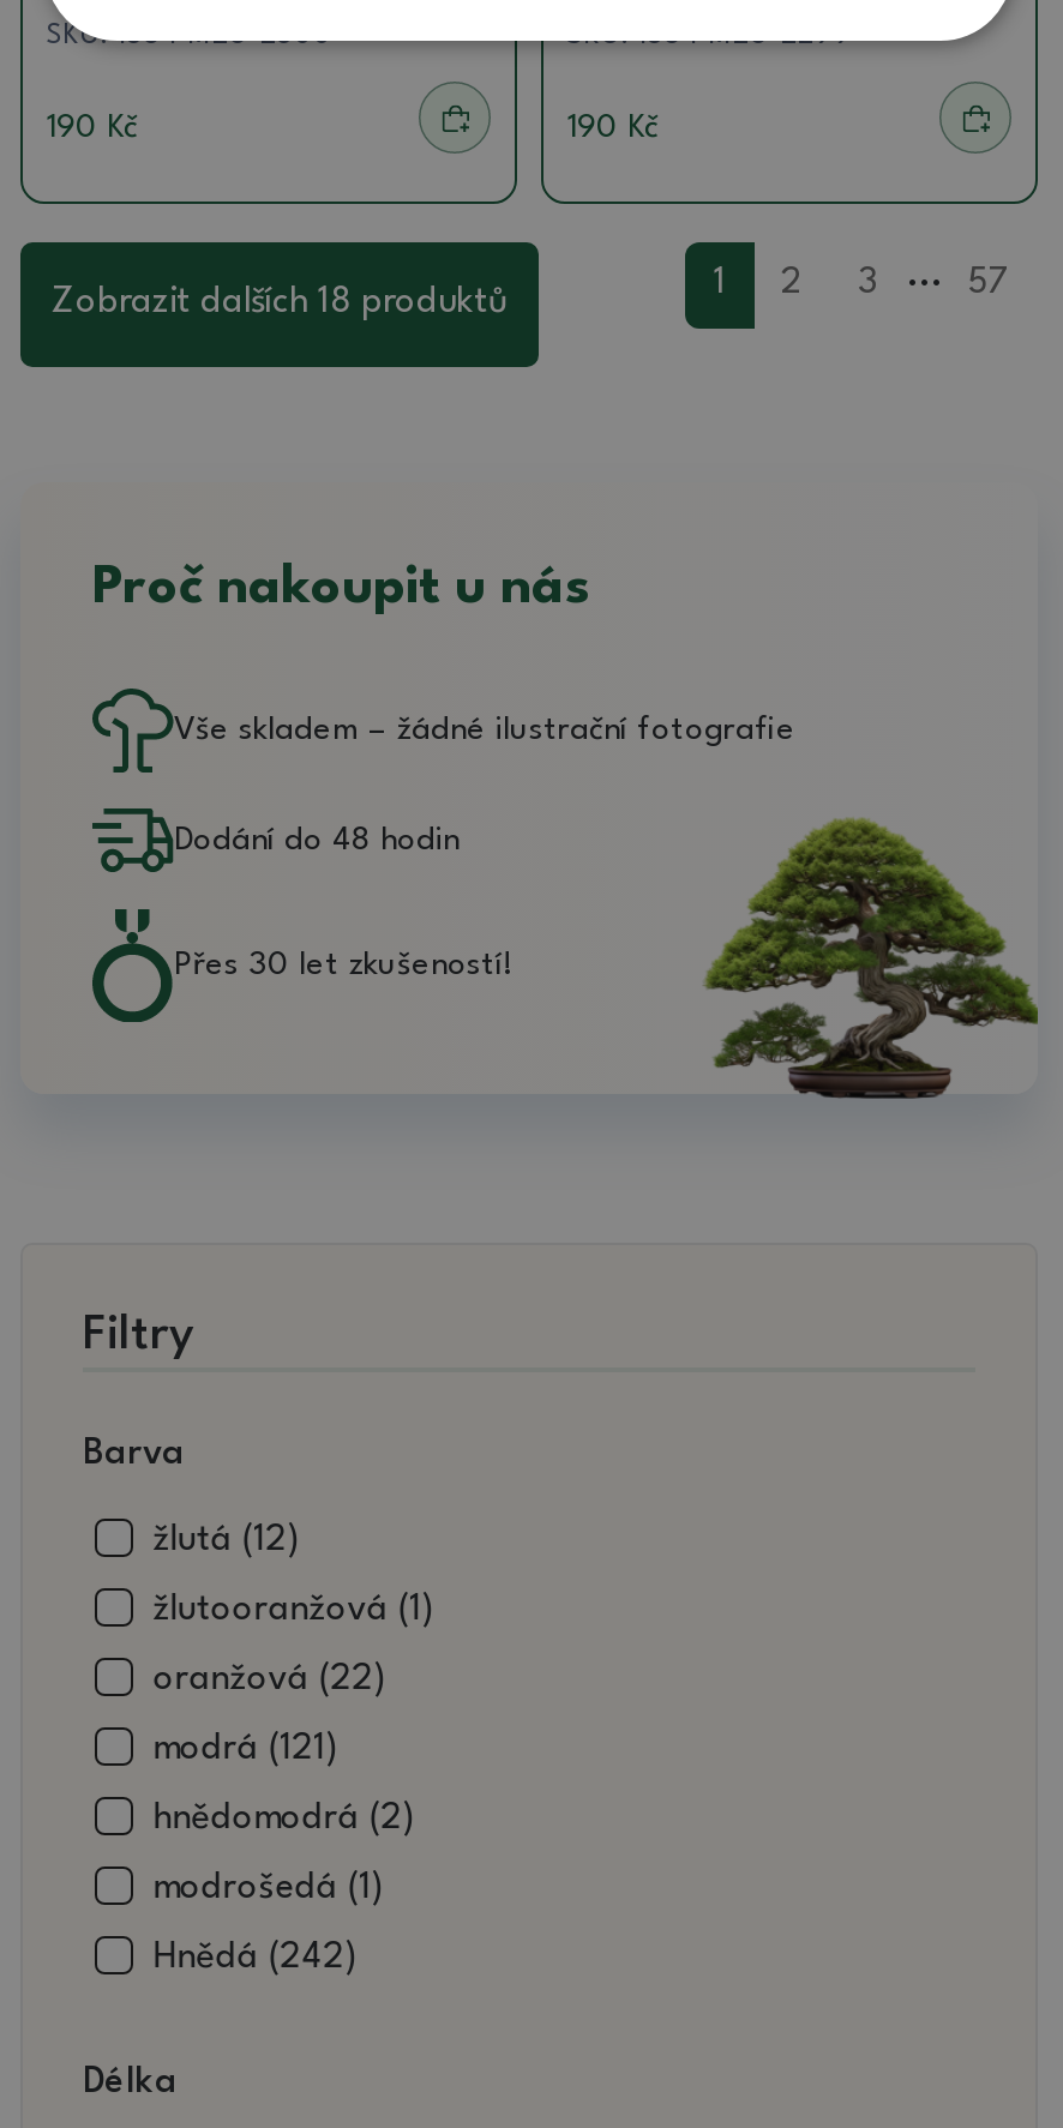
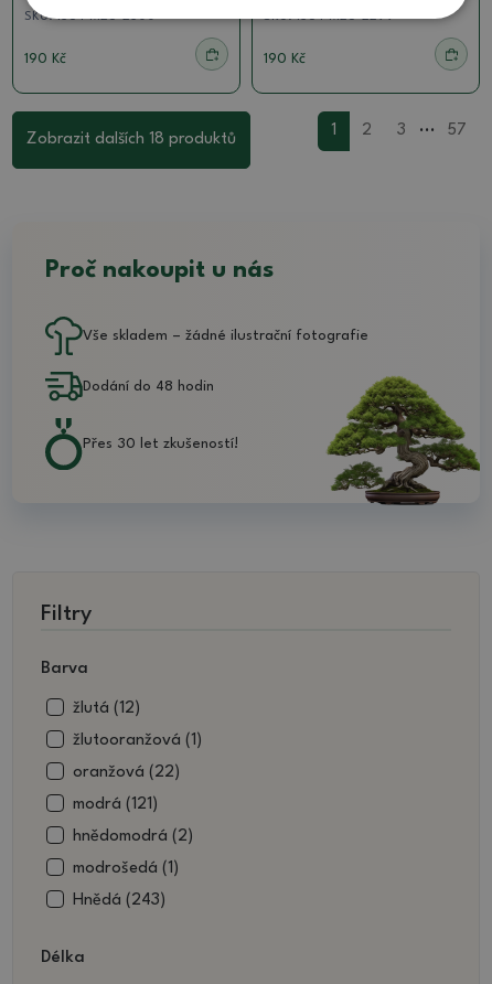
[153,1942,357,1978] Hnědá (242) -> [73,893,166,909] Hnědá (243)

